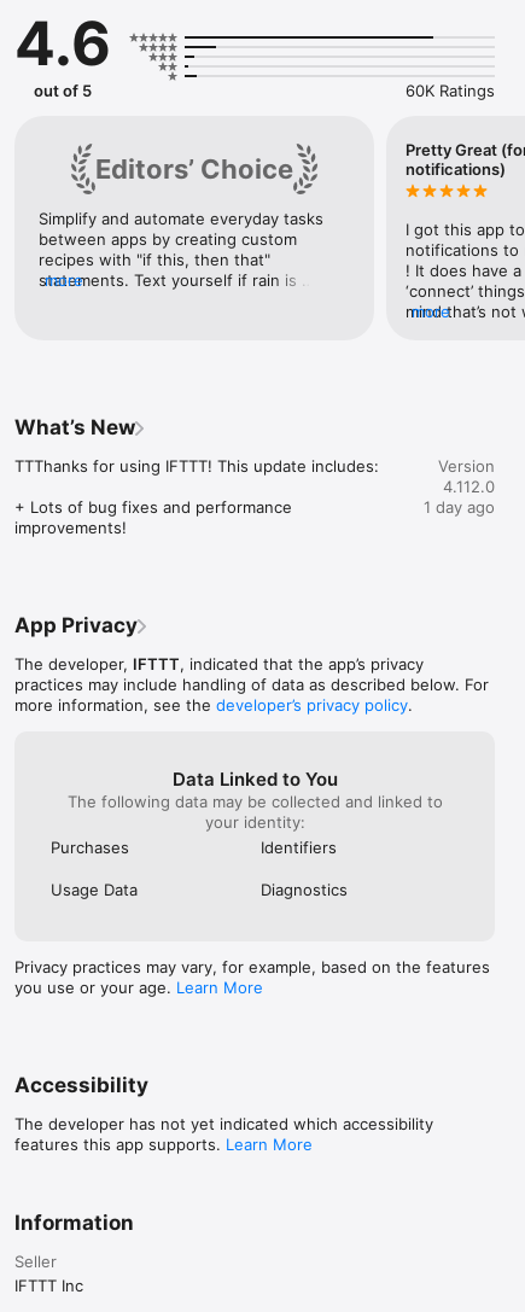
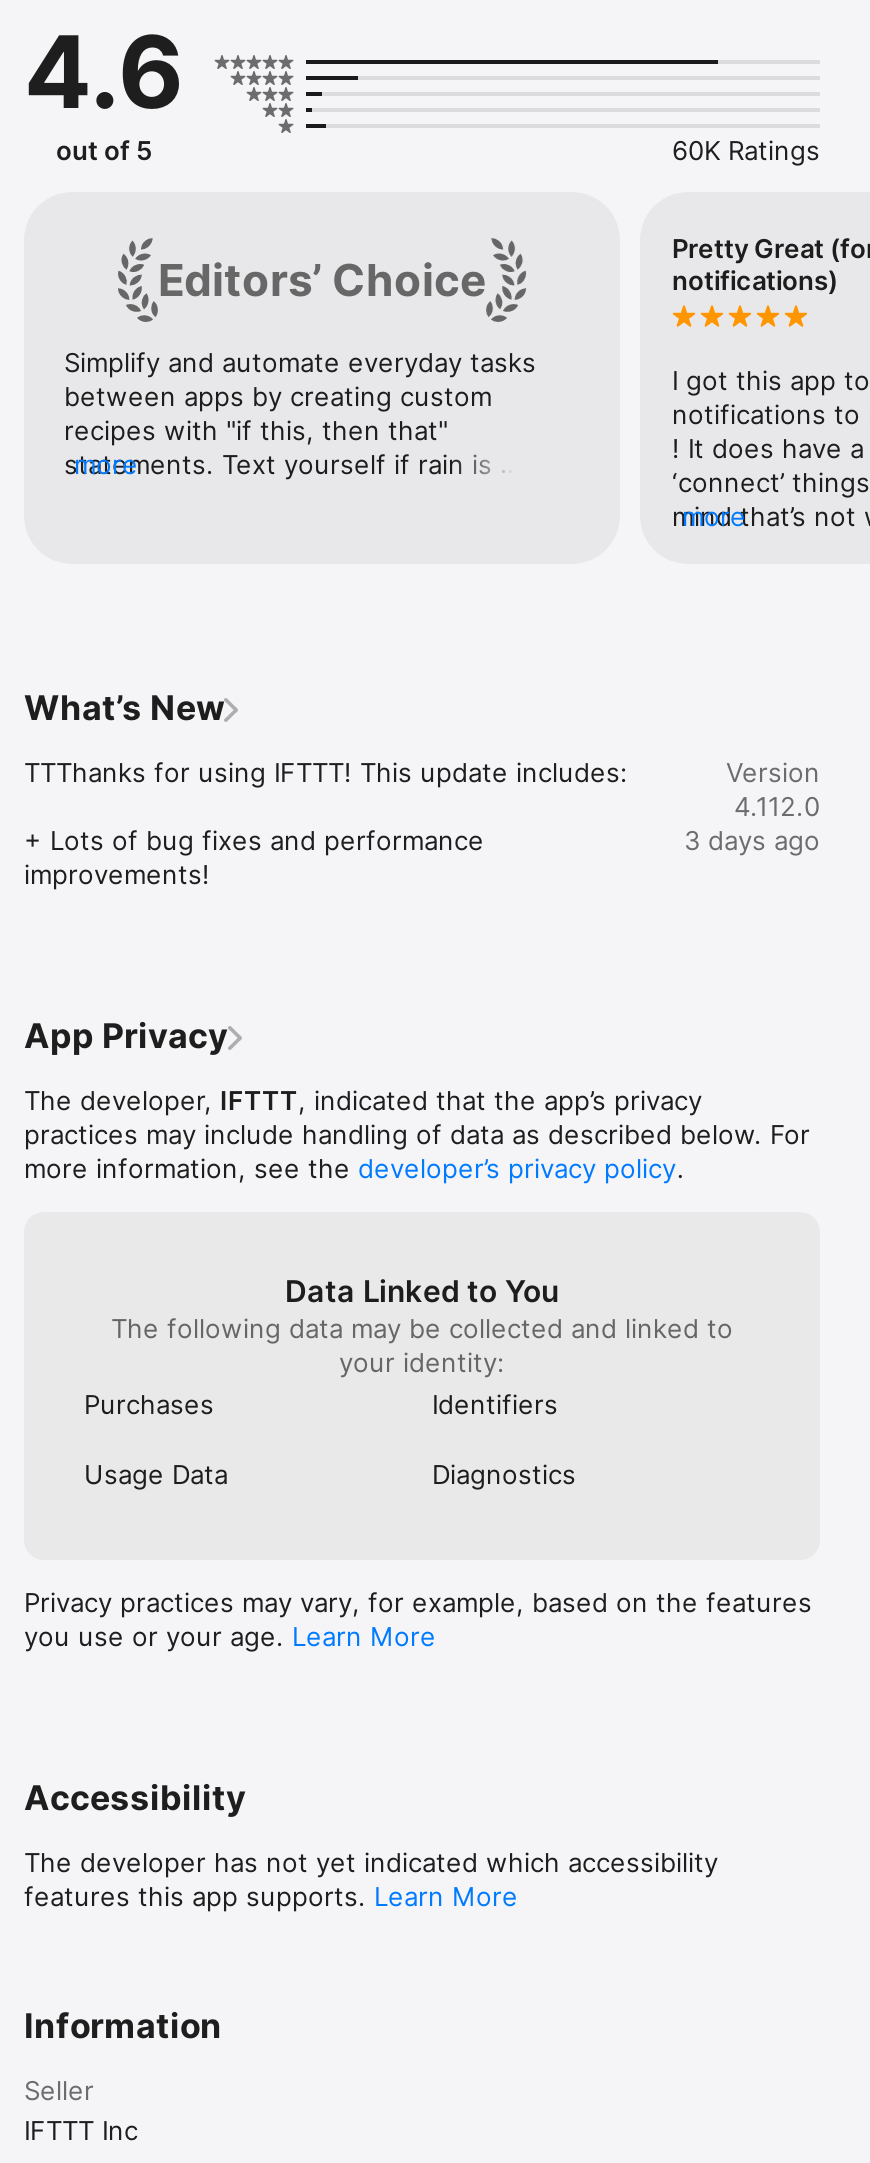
[424,498,495,517] 1 day ago -> [684,824,820,856] 3 days ago

